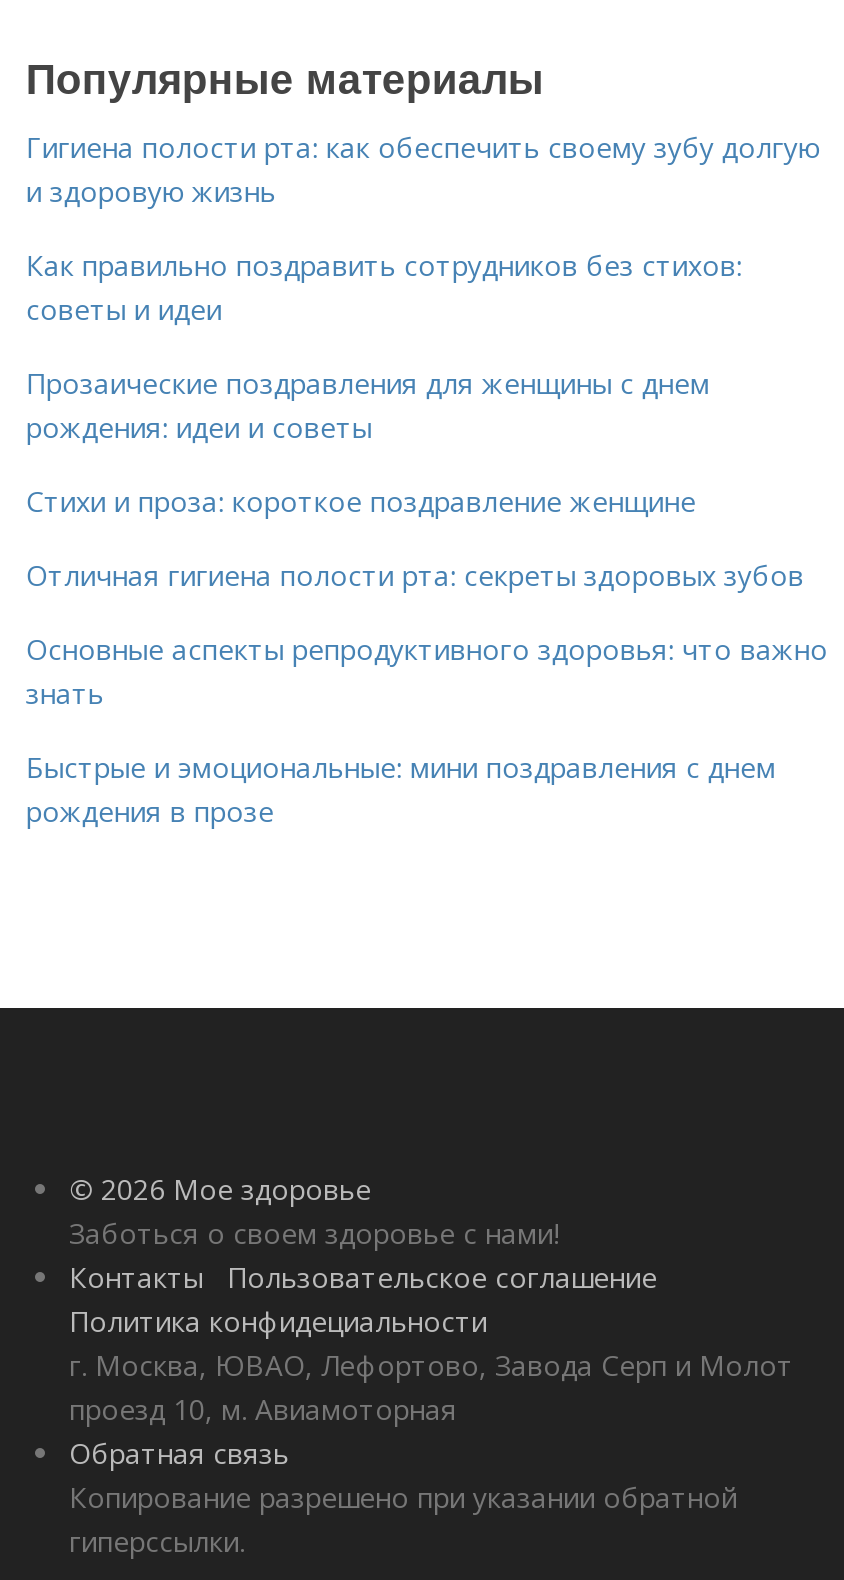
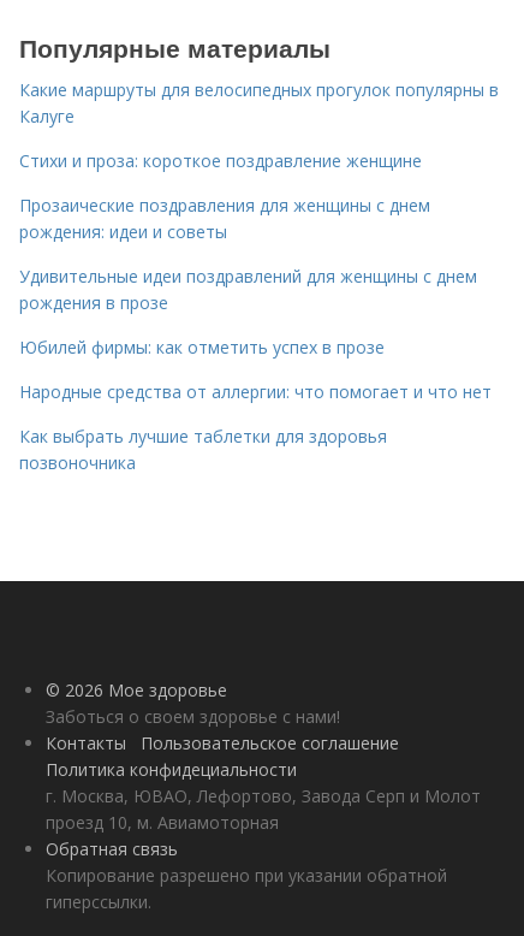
[26,128,820,210] Гигиена полости рта: как обеспечить своему зубу долгую | и здоровую жизнь -> [20,78,499,128] Какие маршруты для велосипедных прогулок популярны в | Калуге
[26,246,742,328] Как правильно поздравить сотрудников без стихов: | советы и идеи -> none
moved [26,482,696,520] -> [20,149,422,172]: Стихи и проза: короткое поздравление женщине
[26,556,828,786] Отличная гигиена полости рта: секреты здоровых зубов | Основные аспекты репродуктивного здоровья: что важно | знать | Быстрые и эмоциональные: мини поздравления с днем -> [20,265,478,288] Удивительные идеи поздравлений для женщины с днем
moved [26,792,274,830] -> [20,291,169,314]: рождения в прозе
none -> [20,336,492,474] Юбилей фирмы: как отметить успех в прозе | Народные средства от аллергии: что помогает и что нет | Как выбрать лучшие таблетки для здоровья | позвоночника

